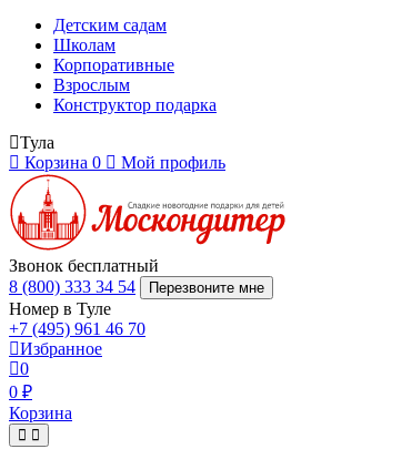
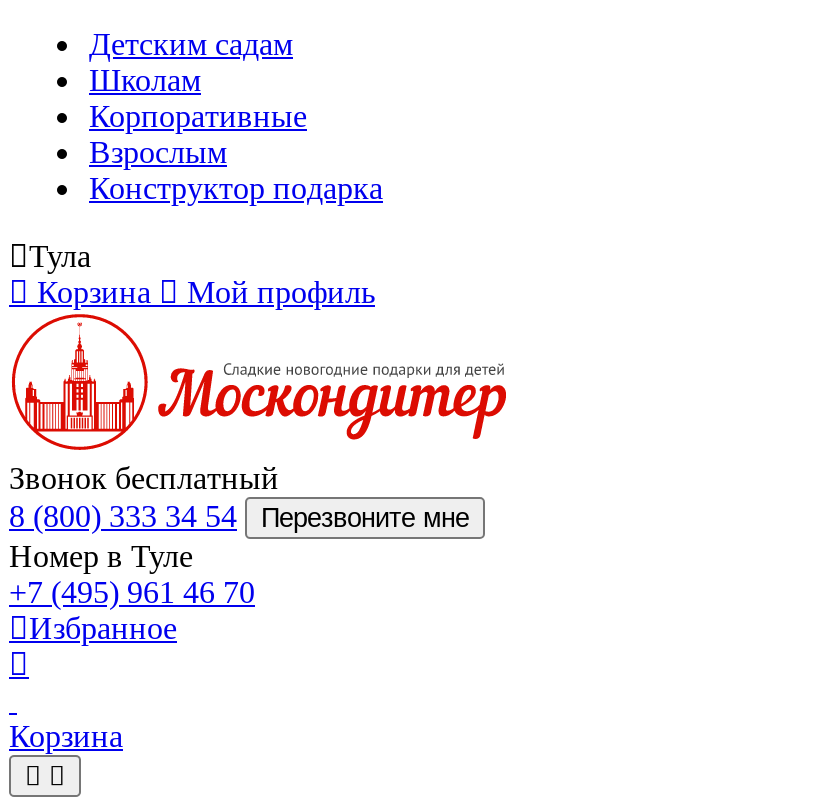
[24,153,101,172] Корзина 0 -> [37,275,151,309] Корзина
[9,359,32,401] 0 | 0 ₽ -> none

